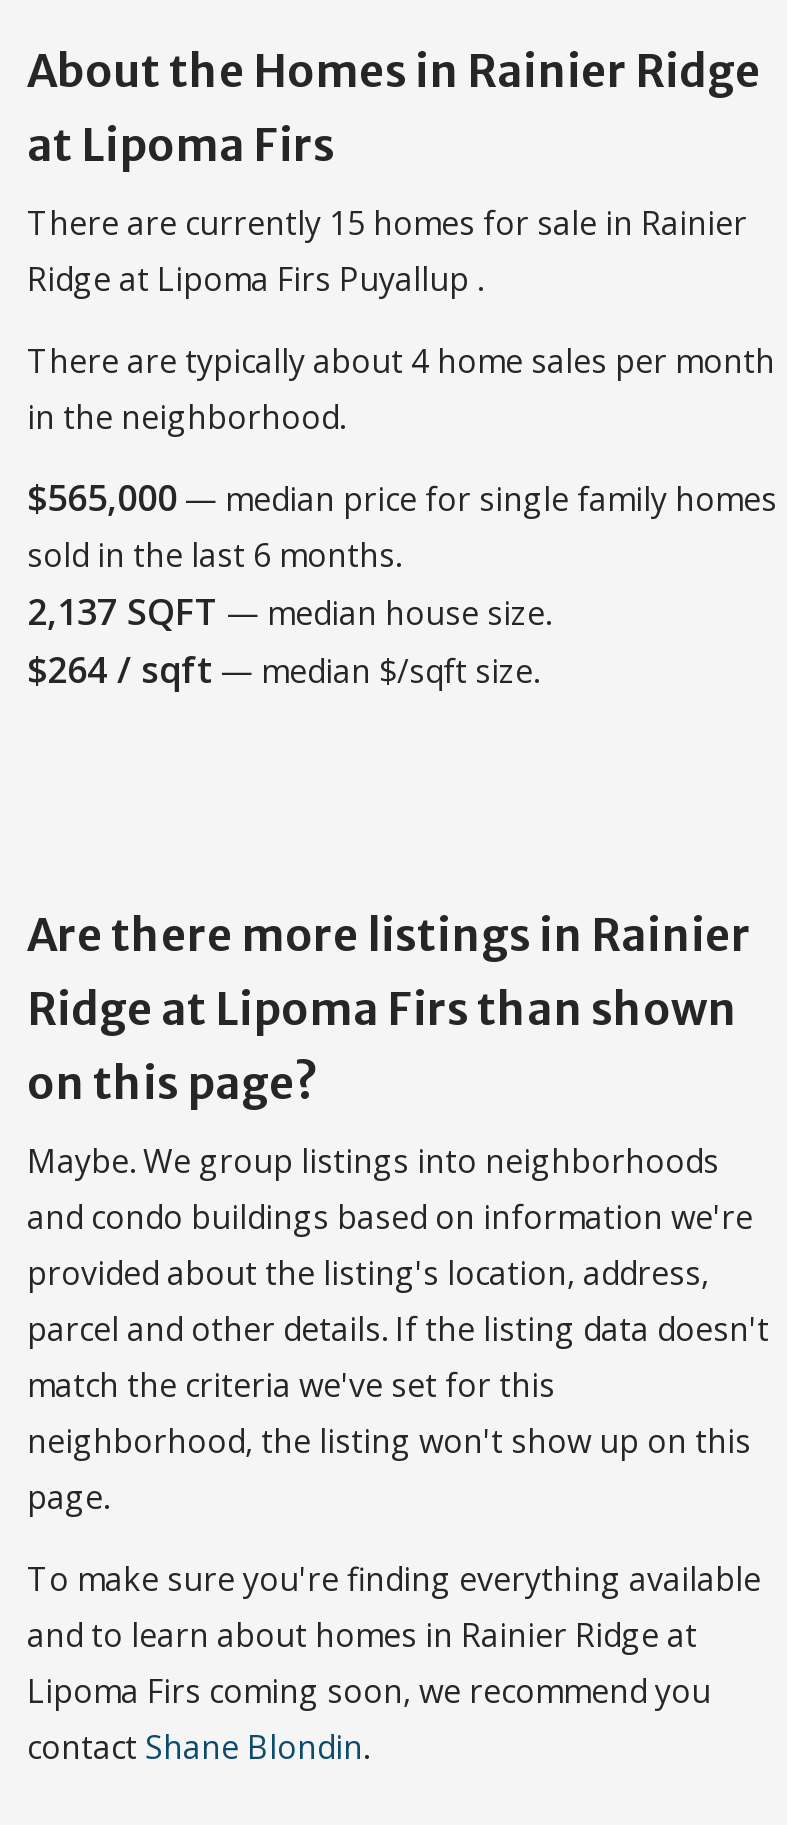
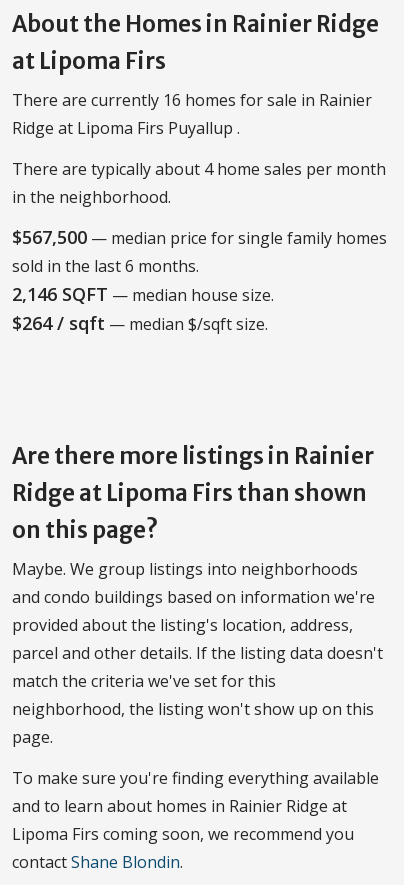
[27,200,747,244] There are currently 15 homes for sale in Rainier -> [12,89,372,111] There are currently 16 homes for sale in Rainier
[27,474,777,522] $565,000 — median price for single family homes -> [12,225,387,249] $567,500 — median price for single family homes
[27,588,551,636] 2,137 SQFT — median house size. -> [12,282,274,306] 2,146 SQFT — median house size.

